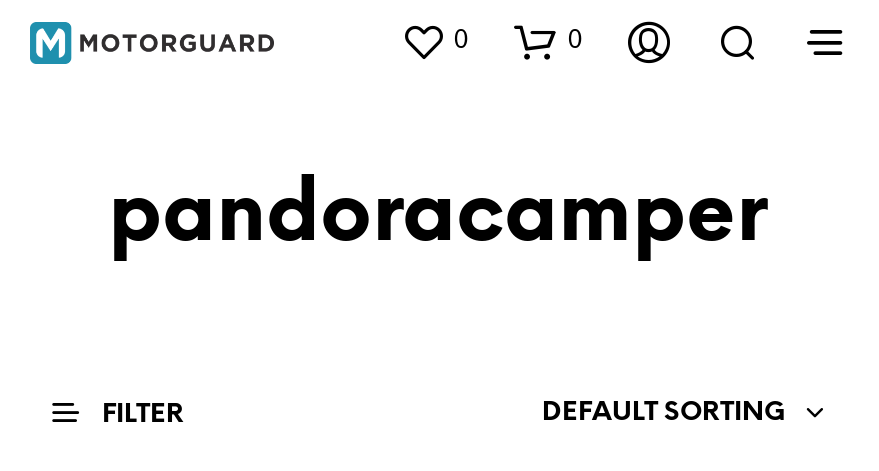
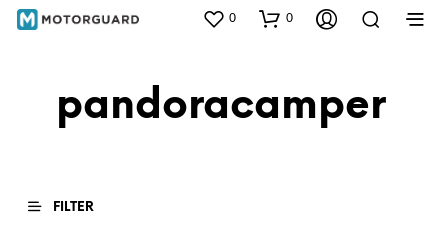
[542,400,786,426] DEFAULT SORTING -> none

